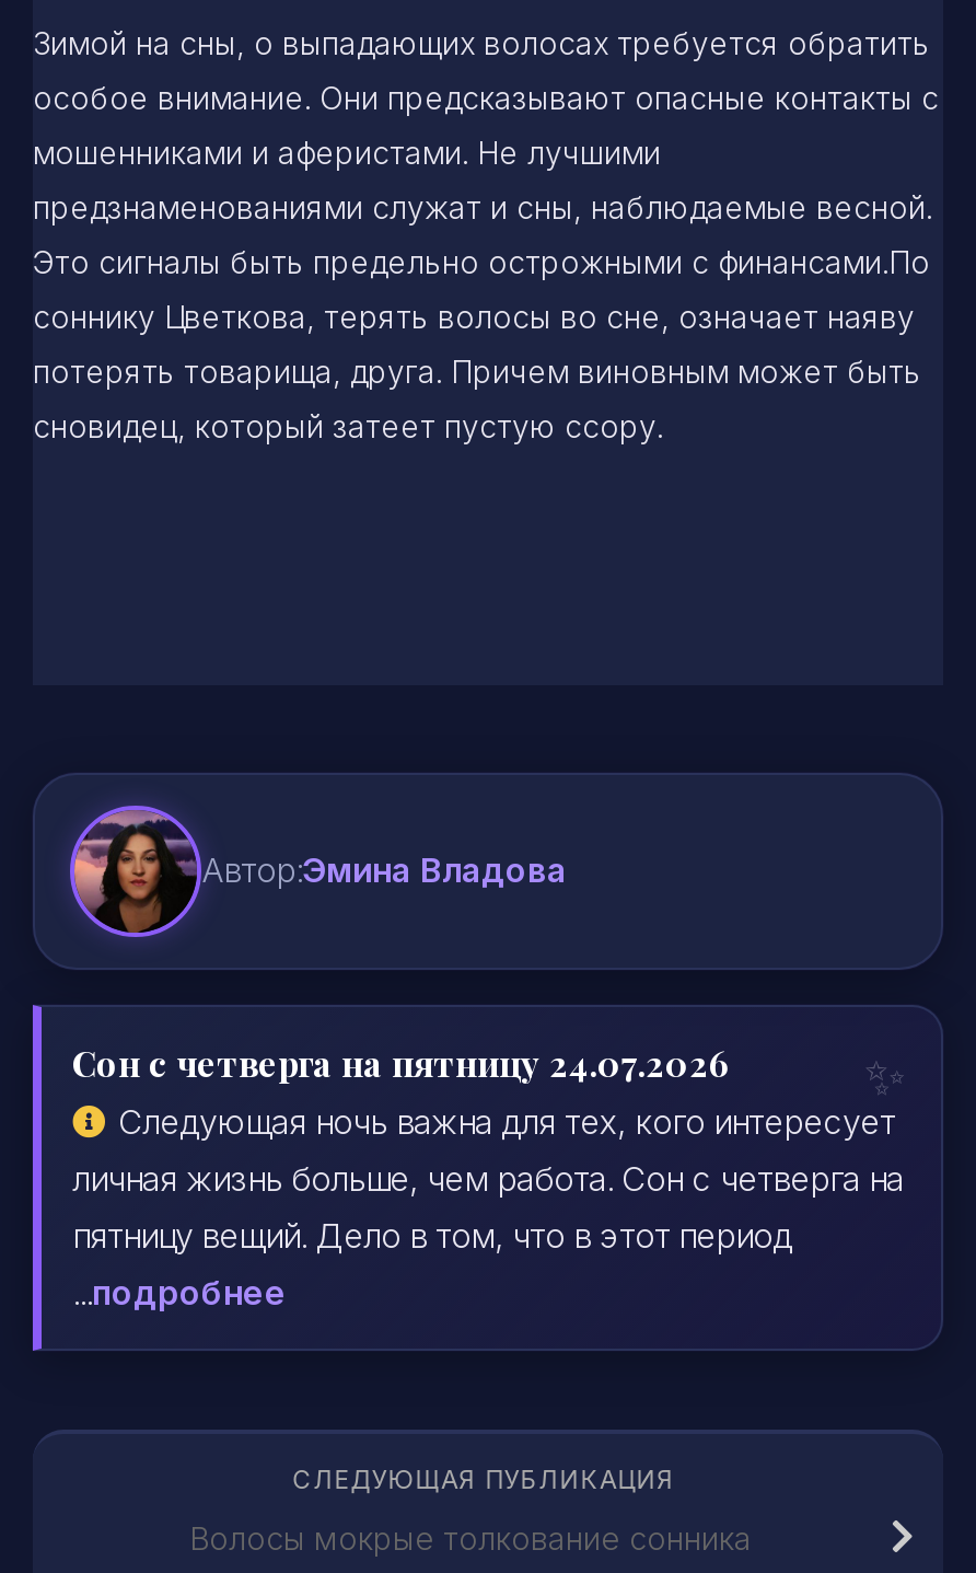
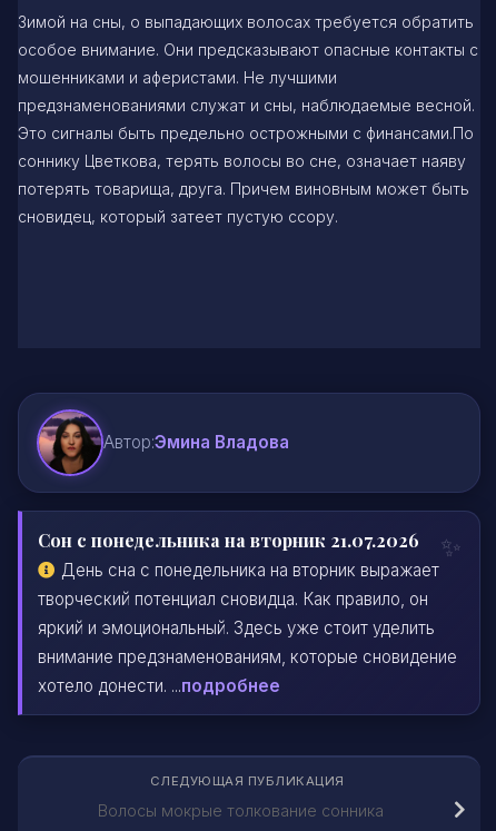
[72,1040,904,1314] Сон с четверга на пятницу 24.07.2026 | Следующая ночь важна для тех, кого интересует | личная жизнь больше, чем работа. Сон с четверга на | пятницу вещий. Дело в том, что в этот период | ...подробнее -> [38,529,457,697] Сон с понедельника на вторник 21.07.2026 | День сна с понедельника на вторник выражает | творческий потенциал сновидца. Как правило, он | яркий и эмоциональный. Здесь уже стоит уделить | внимание предзнаменованиям, которые сновидение | хотело донести. ...подробнее

